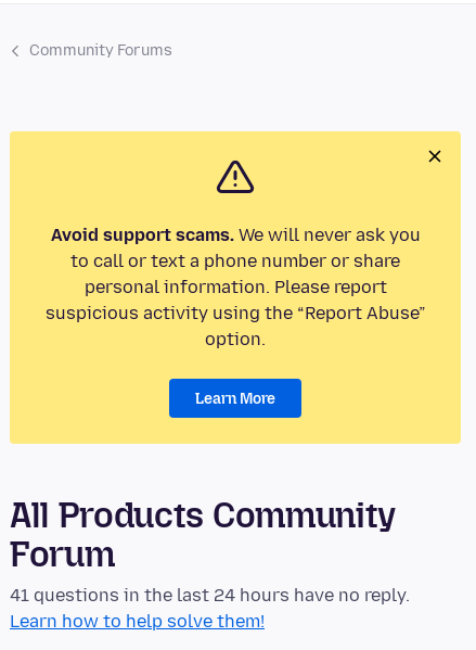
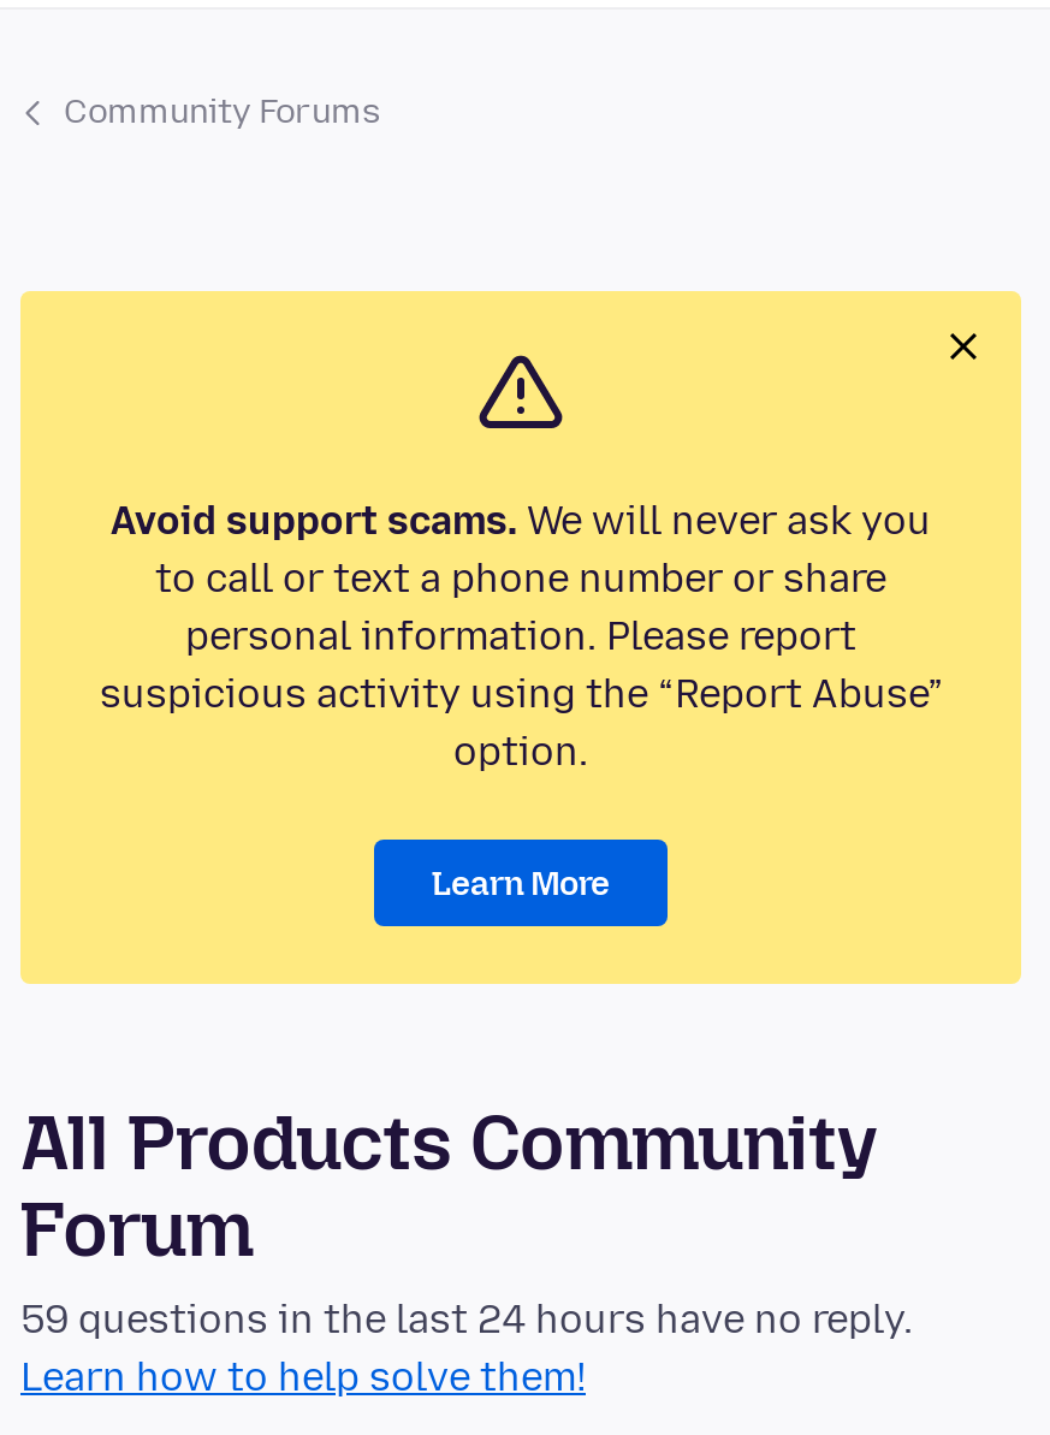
[10,585,410,606] 41 questions in the last 24 hours have no reply. -> [20,1298,913,1344] 59 questions in the last 24 hours have no reply.

